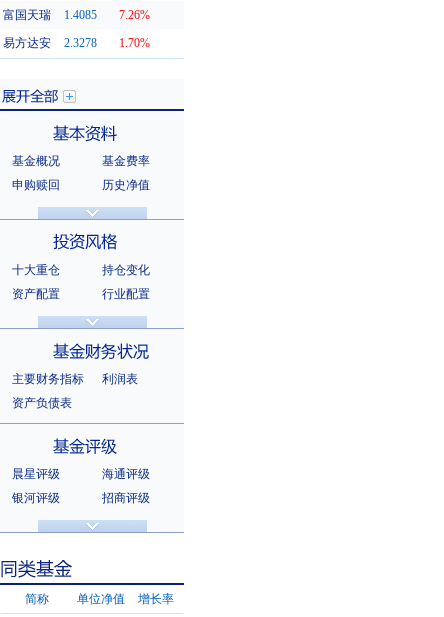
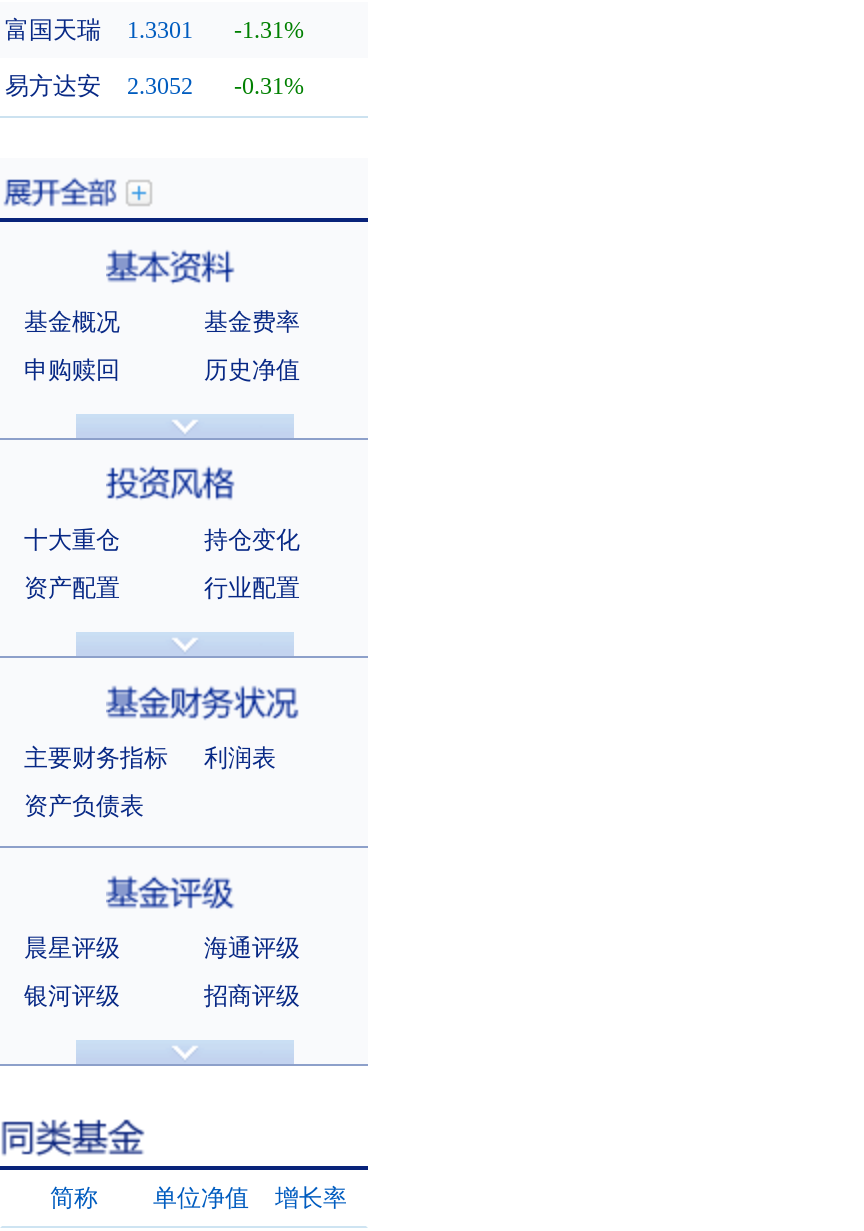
[63,8,96,22] 1.4085 -> [127,16,193,44] 1.3301
[119,8,150,22] 7.26% -> [234,16,304,44] -1.31%
[63,36,96,50] 2.3278 -> [127,72,193,100] 2.3052
[119,36,150,50] 1.70% -> [234,72,304,100] -0.31%

